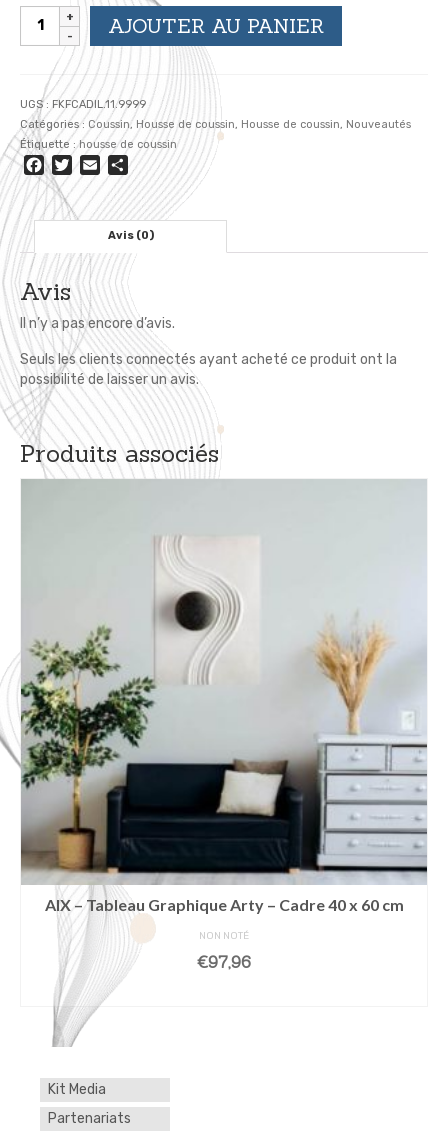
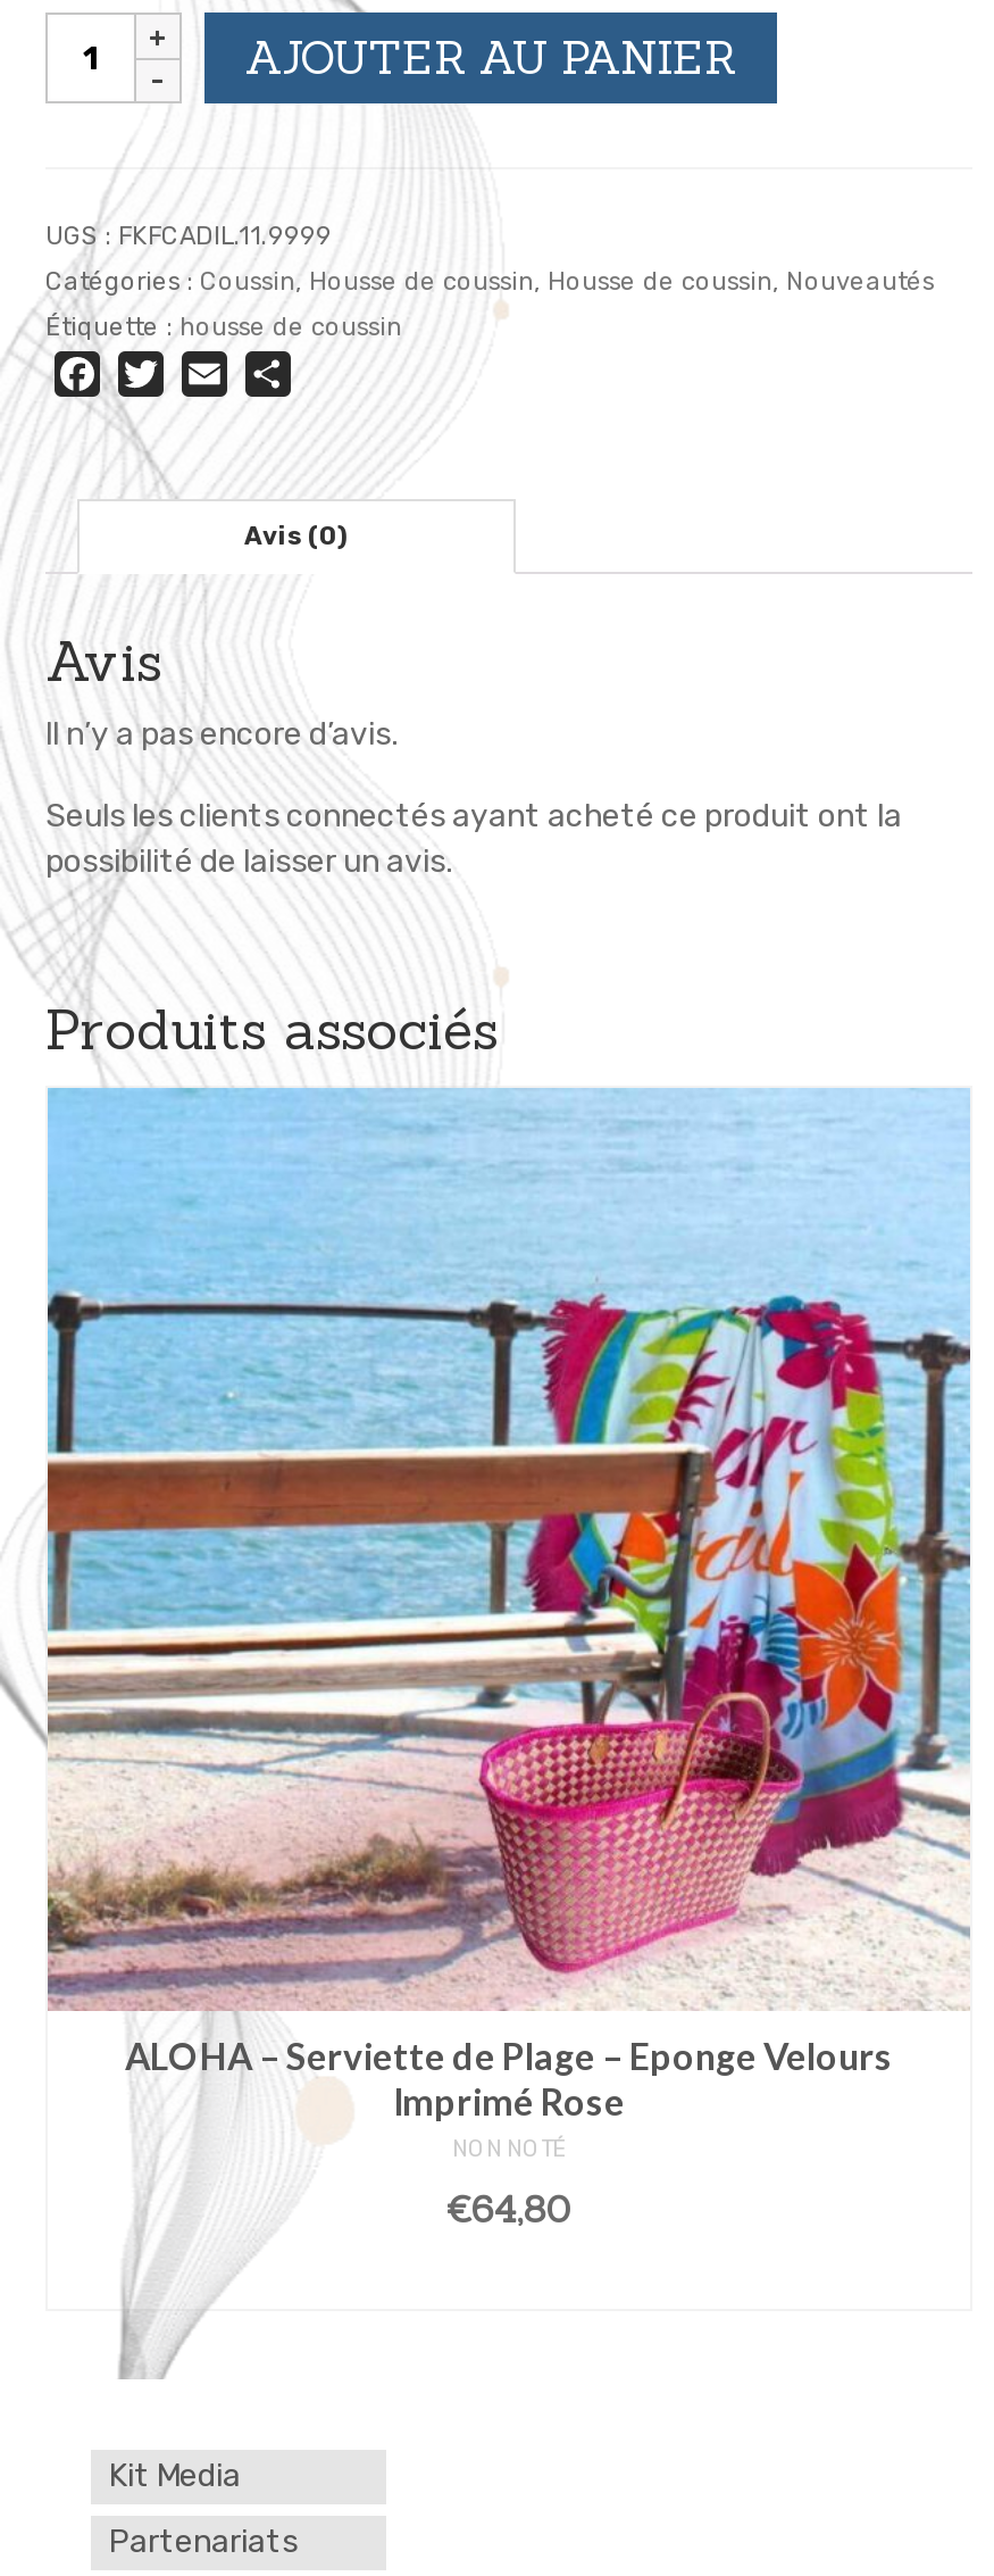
[20,479,428,914] [image] | AIX – Tableau Graphique Arty – Cadre 40 x 60 cm -> [45,1087,972,2123] [image] | ALOHA – Serviette de Plage – Eponge Velours | Imprimé Rose
[197,952,251,972] €97,96 -> [446,2187,571,2232] €64,80

